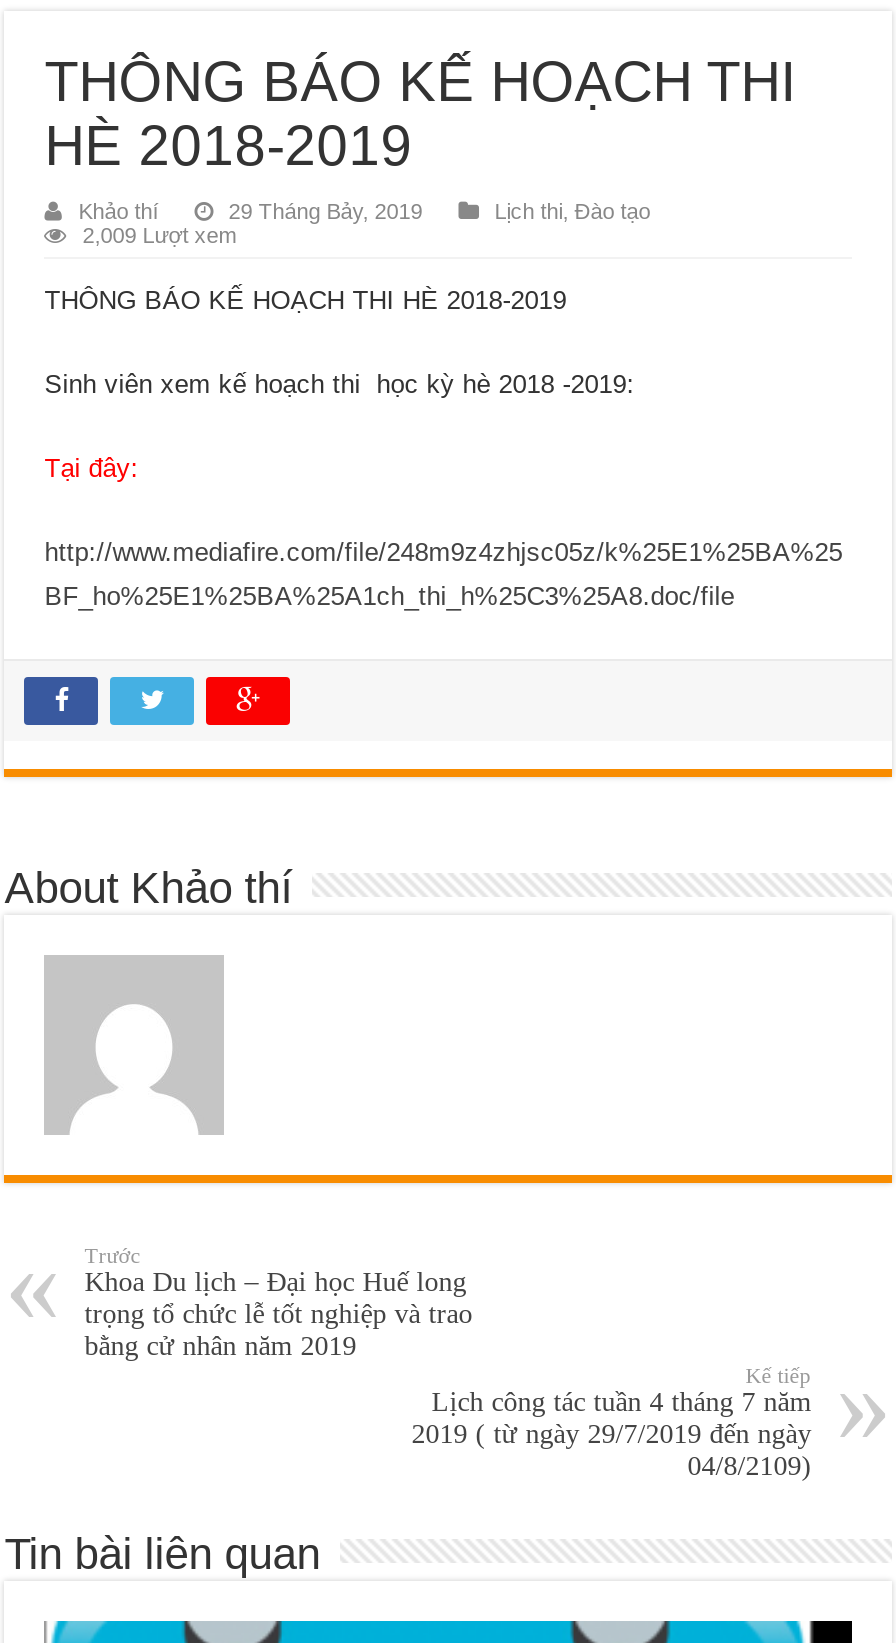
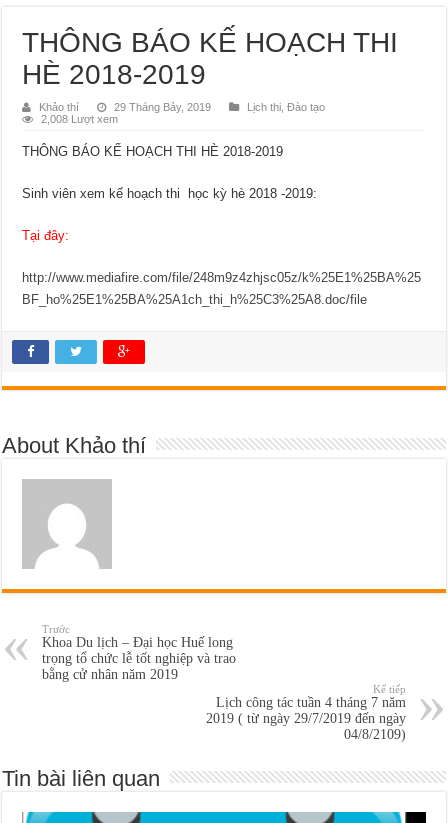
[82,222,236,246] 2,009 Lượt xem -> [41,112,118,124] 2,008 Lượt xem

